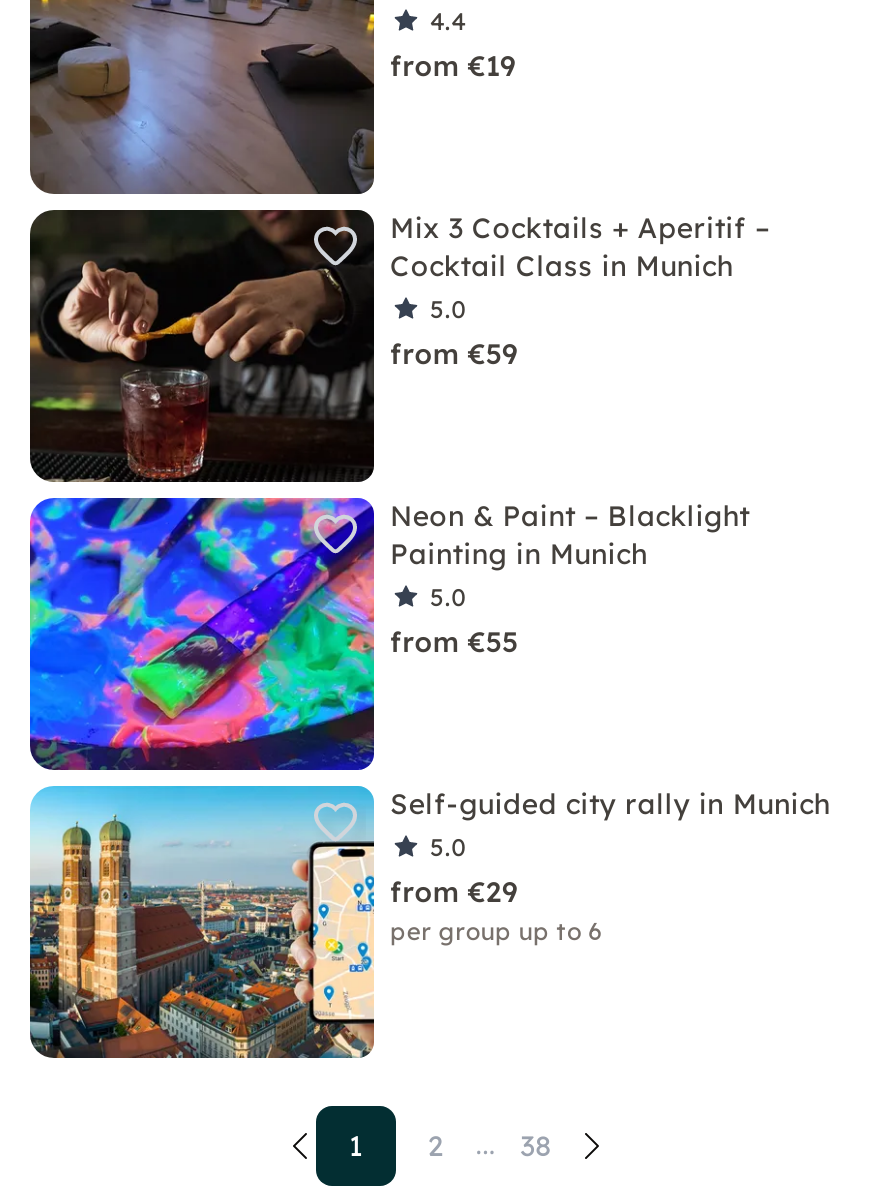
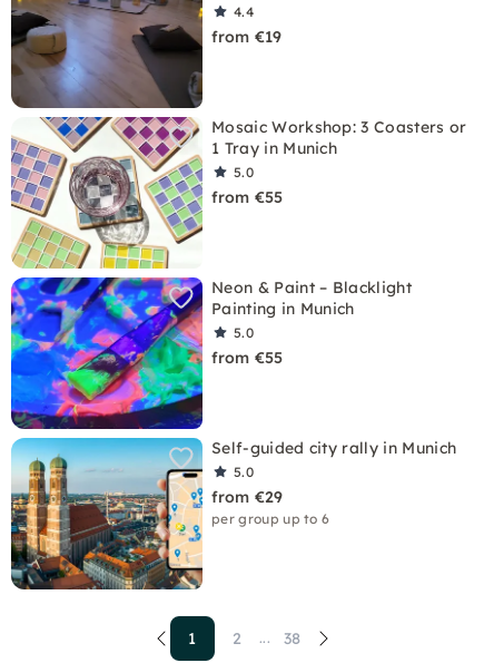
[28,208,770,484] [image] | Mix 3 Cocktails + Aperitif – | Cocktail Class in Munich -> [10,116,467,270] [image] | Mosaic Workshop: 3 Coasters or | 1 Tray in Munich
[390,336,518,372] from €59 -> [211,187,283,207] from €55

